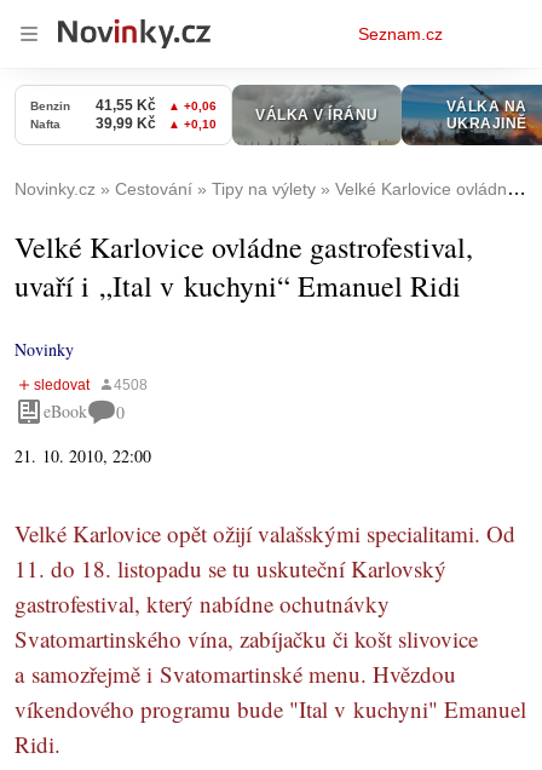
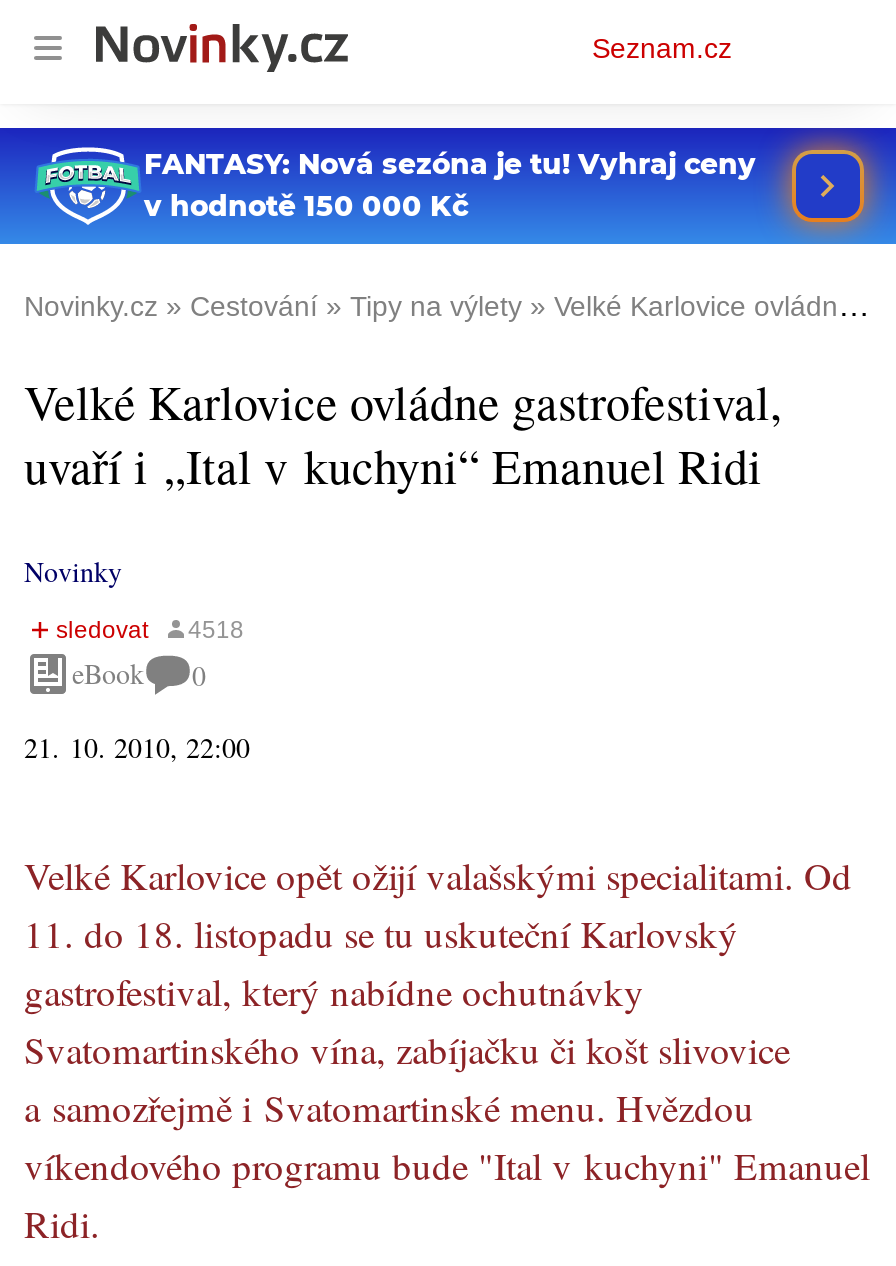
[4,82,538,151] [image] -> [6,126,890,246] [image]

